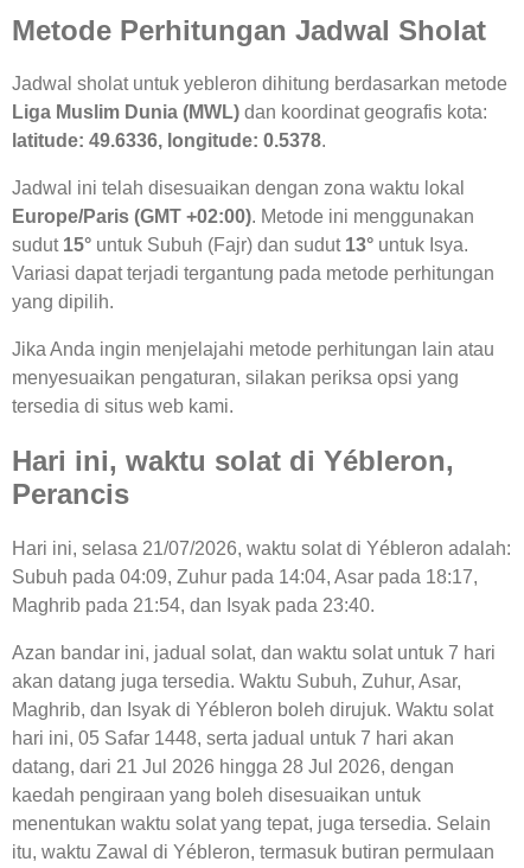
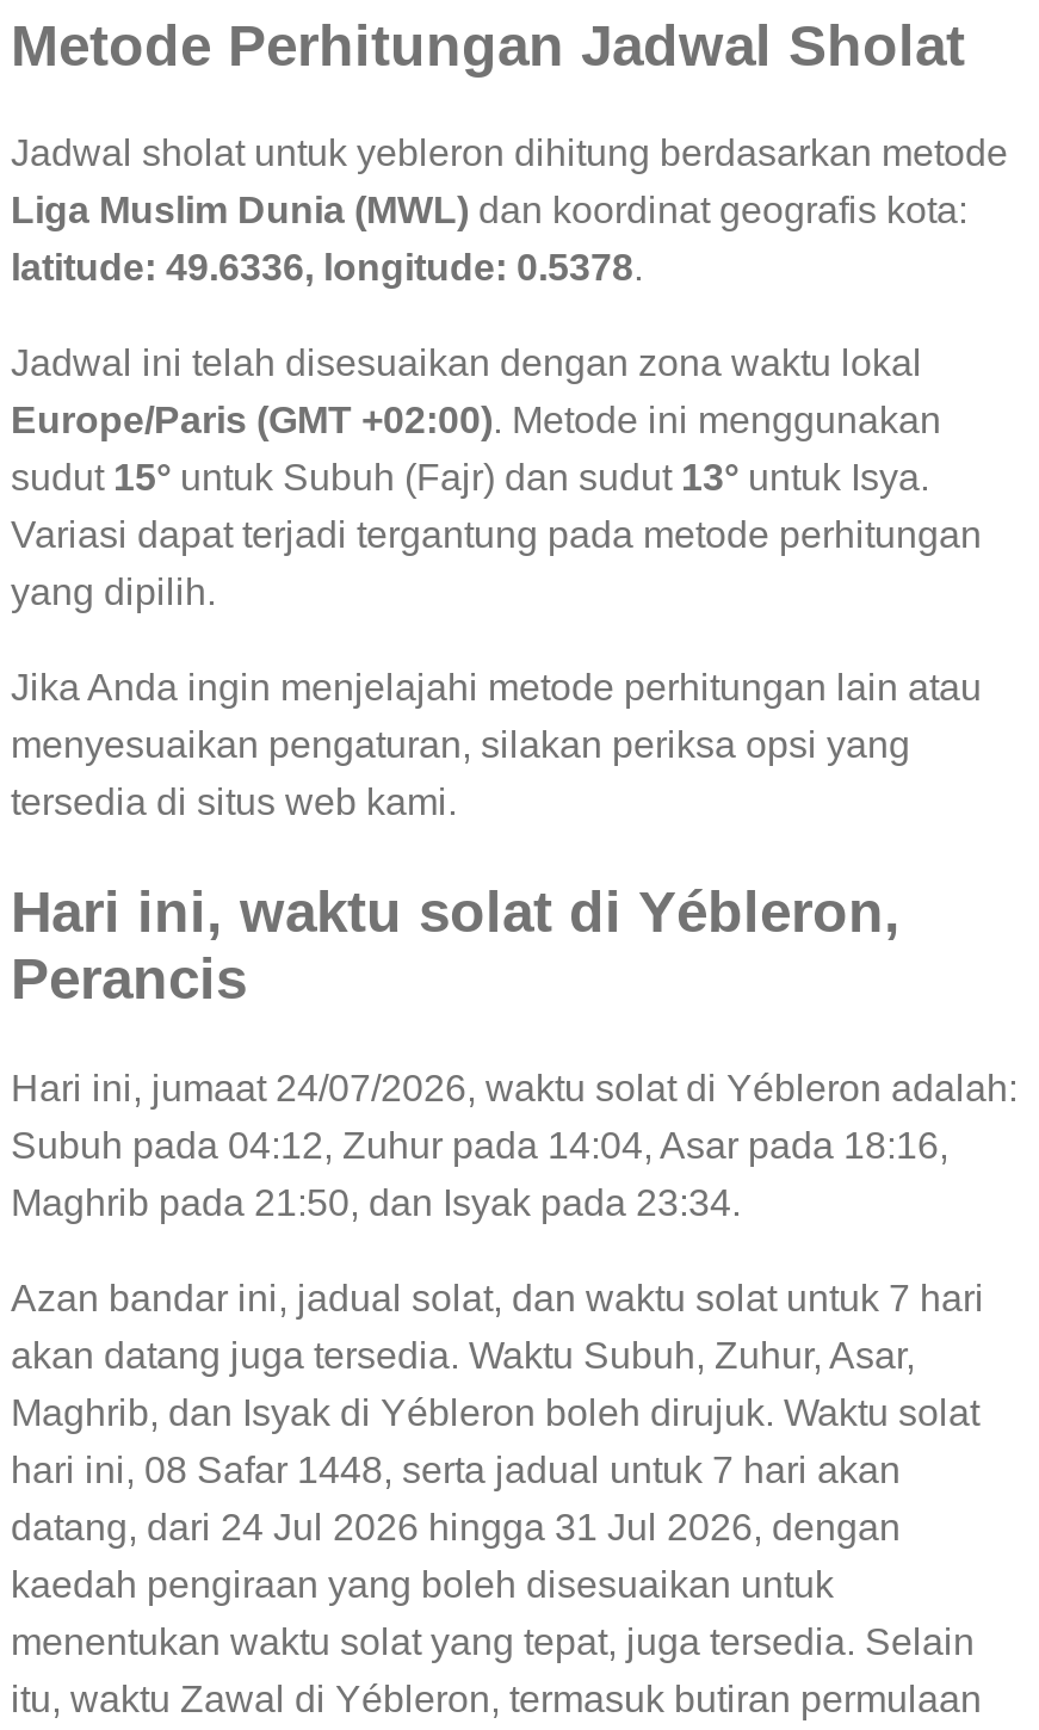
[12,539,511,559] Hari ini, selasa 21/07/2026, waktu solat di Yébleron adalah: -> [11,1069,1018,1109] Hari ini, jumaat 24/07/2026, waktu solat di Yébleron adalah:
[12,567,478,587] Subuh pada 04:09, Zuhur pada 14:04, Asar pada 18:17, -> [11,1126,948,1166] Subuh pada 04:12, Zuhur pada 14:04, Asar pada 18:16,
[12,596,375,616] Maghrib pada 21:54, dan Isyak pada 23:40. -> [11,1183,741,1224] Maghrib pada 21:50, dan Isyak pada 23:34.
[12,728,454,749] hari ini, 05 Safar 1448, serta jadual untuk 7 hari akan -> [11,1450,901,1491] hari ini, 08 Safar 1448, serta jadual untuk 7 hari akan
[12,757,454,777] datang, dari 21 Jul 2026 hingga 28 Jul 2026, dengan -> [11,1508,901,1548] datang, dari 24 Jul 2026 hingga 31 Jul 2026, dengan

